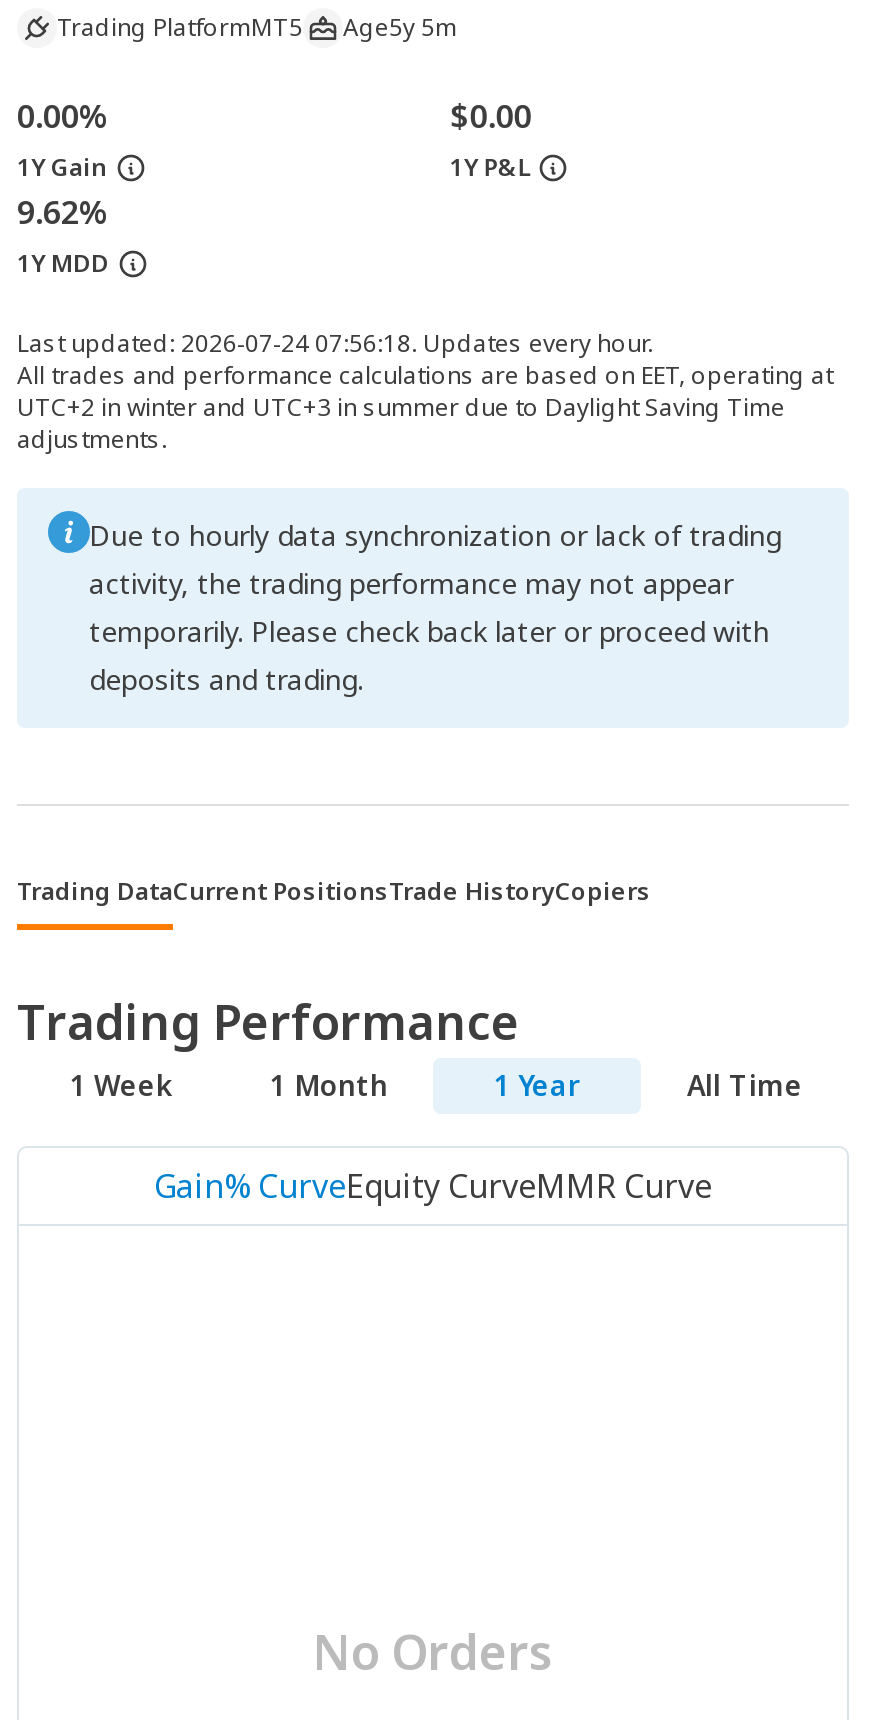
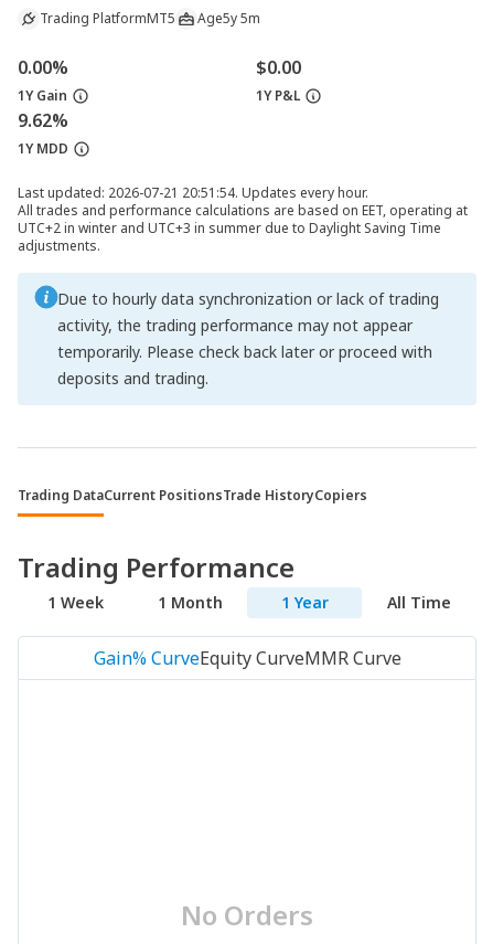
[17,326,653,360] Last updated: 2026-07-24 07:56:18. Updates every hour. -> [18,183,368,202] Last updated: 2026-07-21 20:51:54. Updates every hour.

